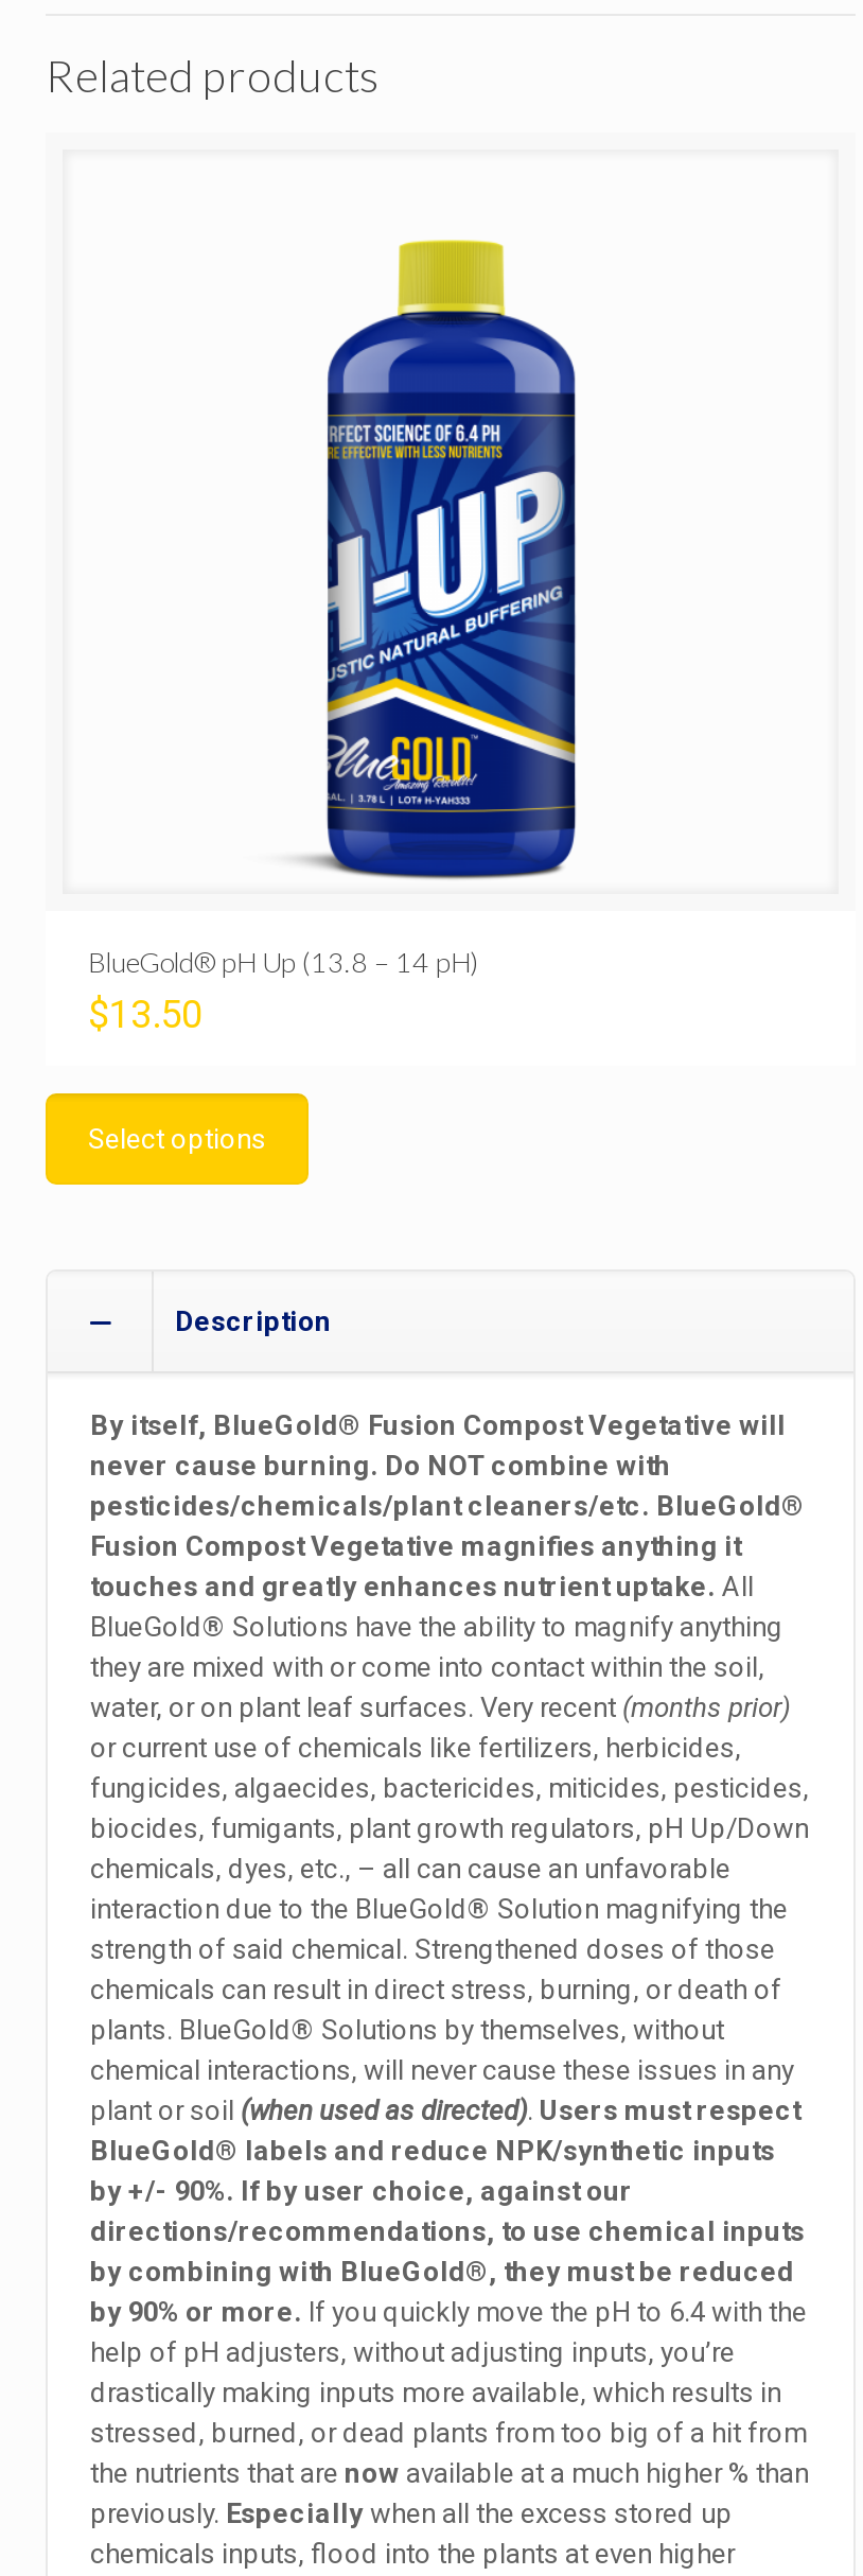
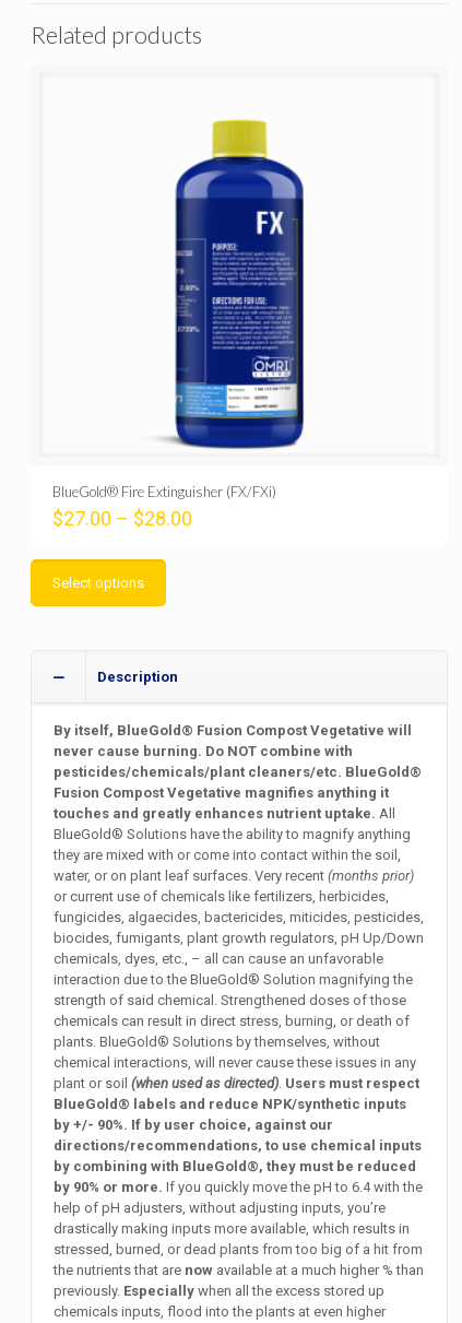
[325,413,576,820] [image] -> [175,210,304,420] [image]
[88,945,478,1036] BlueGold® pH Up (13.8 – 14 pH) | $13.50 -> [52,483,276,530] BlueGold® Fire Extinguisher (FX/FXi) | $27.00 – $28.00

